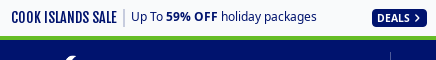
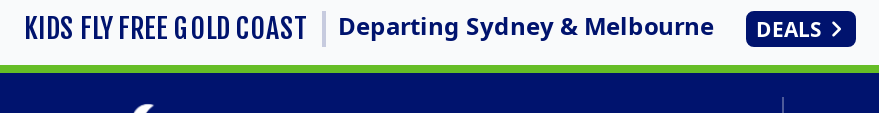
[11,8,317,26] COOK ISLANDS SALE | Up To 59% OFF holiday packages -> [24,9,714,45] KIDS FLY FREE GOLD COAST | Departing Sydney & Melbourne

